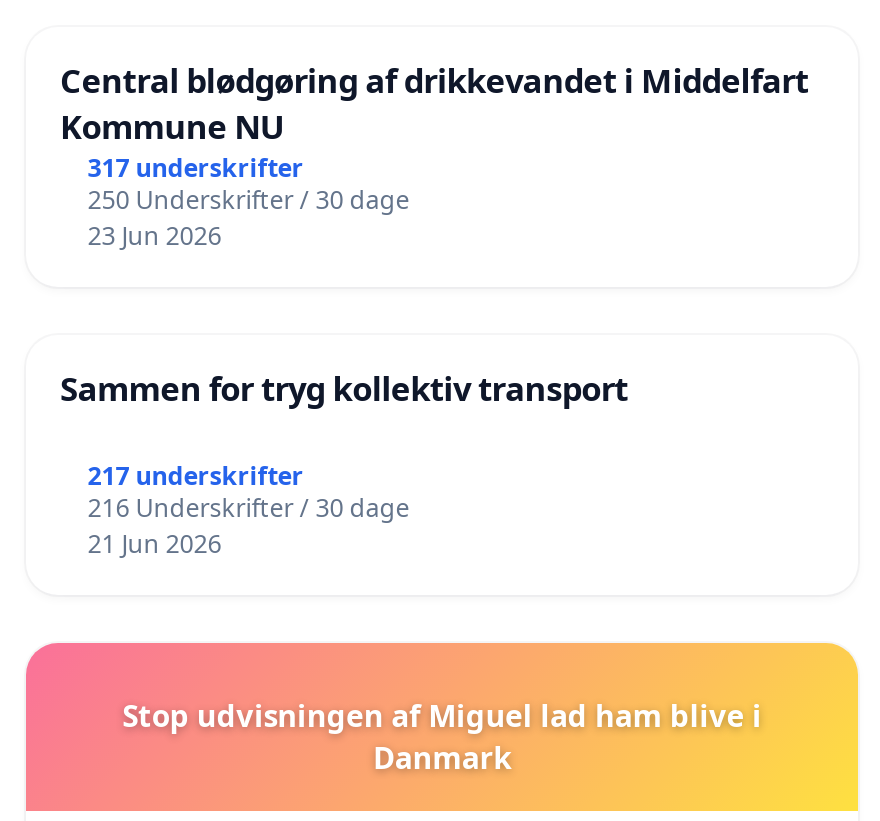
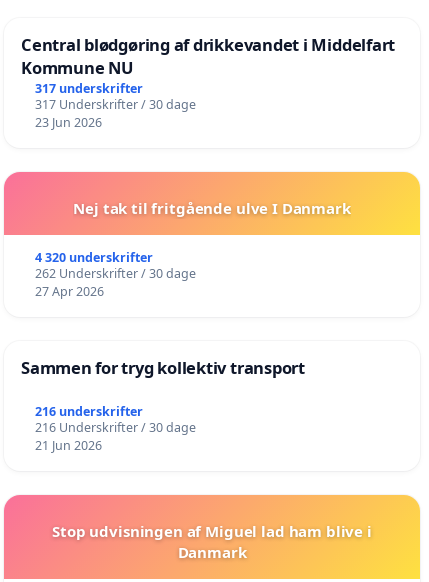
[88,183,410,217] 250 Underskrifter / 30 dage -> [35,96,196,113] 317 Underskrifter / 30 dage
none -> [35,198,351,300] Nej tak til fritgående ulve I Danmark | 4 320 underskrifter | 262 Underskrifter / 30 dage | 27 Apr 2026
[88,459,304,493] 217 underskrifter -> [35,403,143,420] 216 underskrifter

